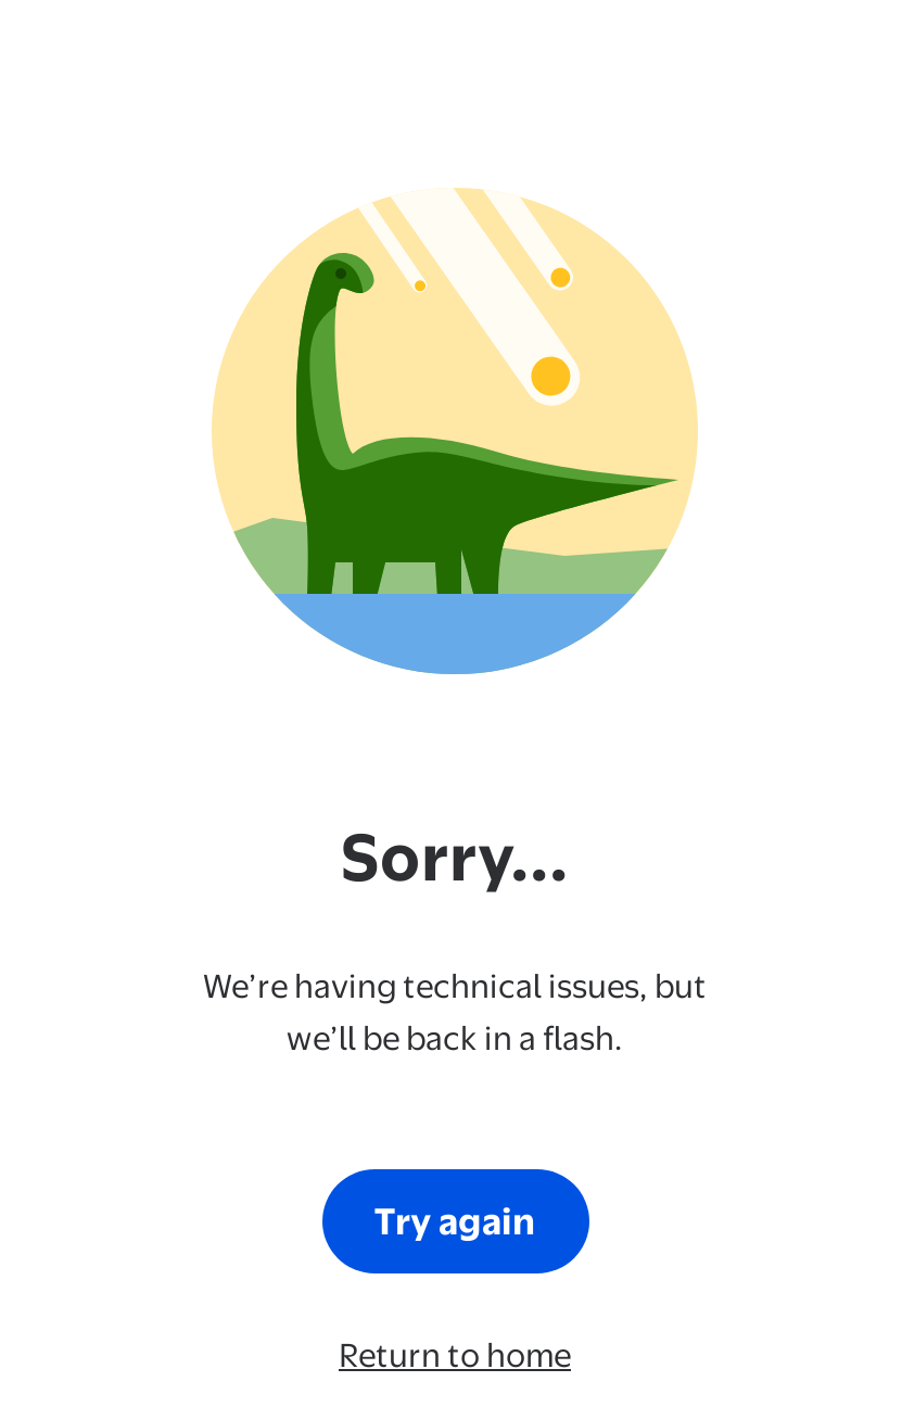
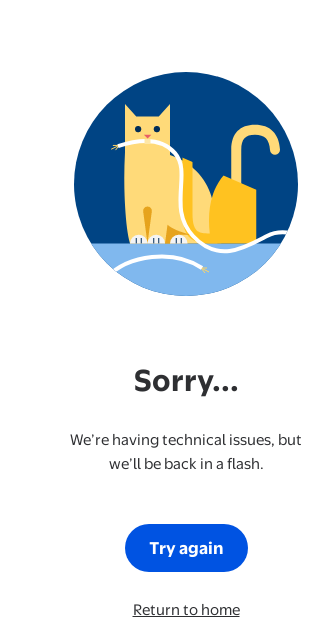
[212,188,698,624] [image] -> [73,71,299,274] [image]

